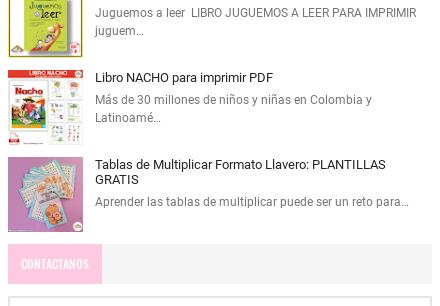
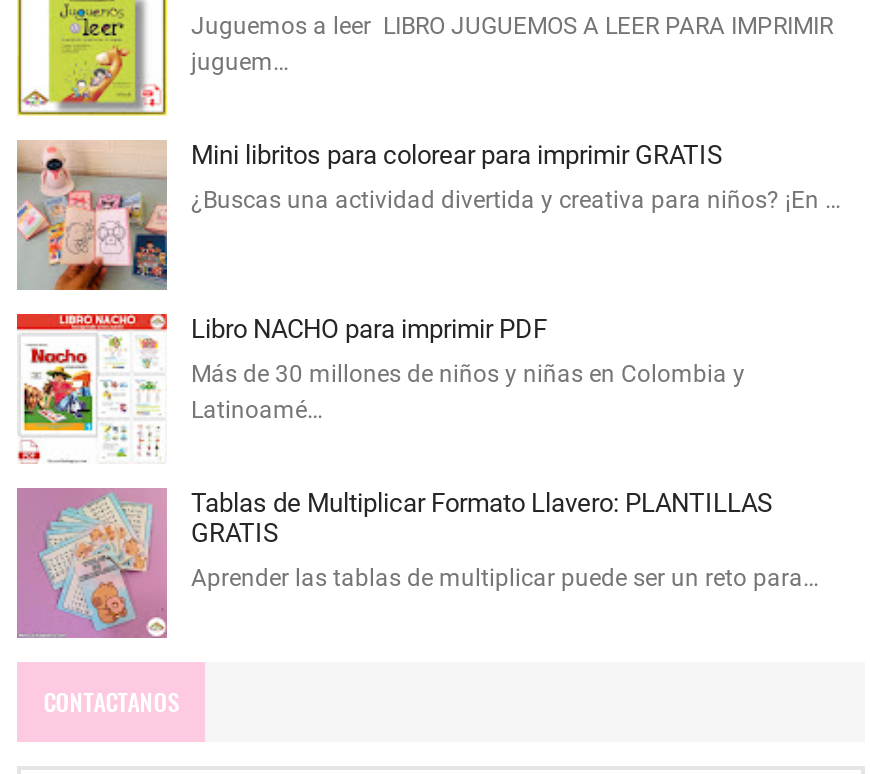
none -> [15,139,841,292] [image] | Mini libritos para colorear para imprimir GRATIS | ¿Buscas una actividad divertida y creativa para niños? ¡En …

